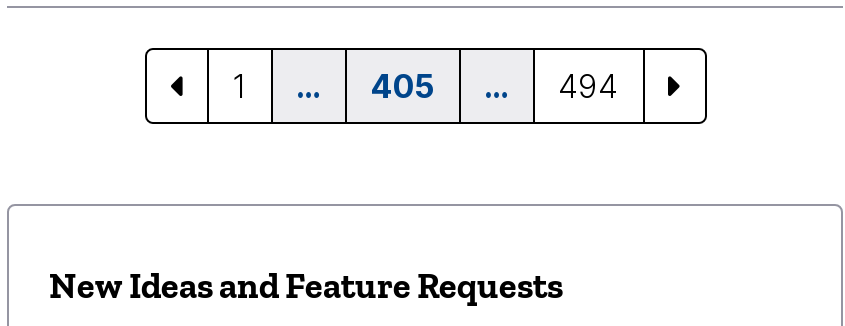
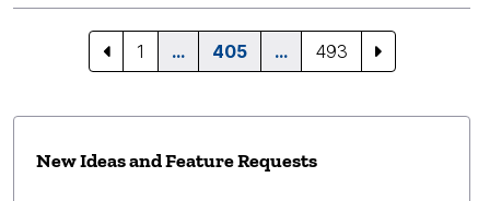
[558,66,618,106] 494 -> [314,41,347,62] 493

